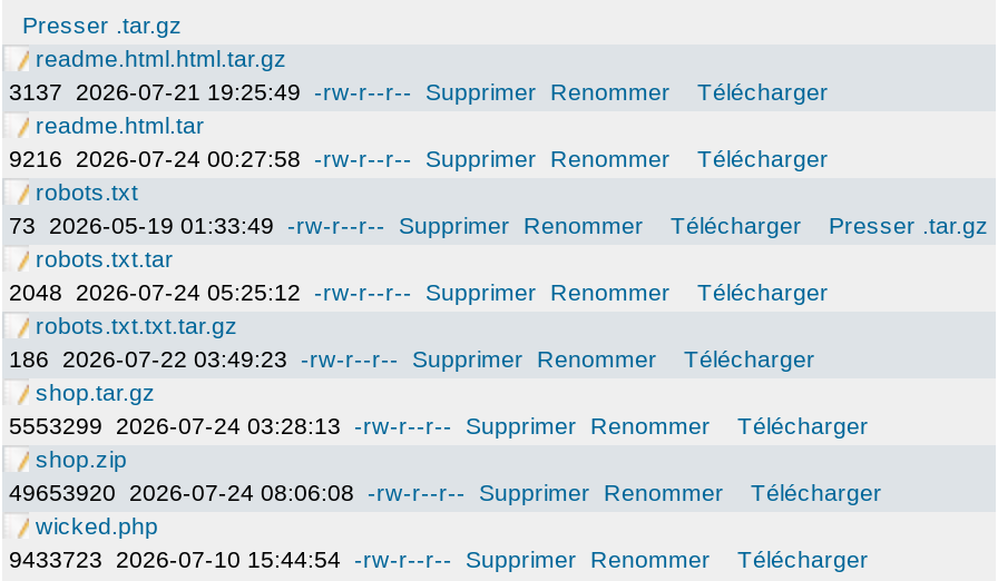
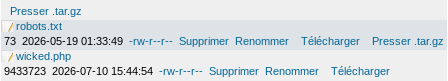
[9,45,829,171] readme.html.html.tar.gz | 3137 2026-07-21 19:25:49 -rw-r--r-- Supprimer Renommer | Télécharger | readme.html.tar | 9216 2026-07-24 00:27:58 -rw-r--r-- Supprimer Renommer | Télécharger -> none
[9,245,882,505] robots.txt.tar | 2048 2026-07-24 05:25:12 -rw-r--r-- Supprimer Renommer | Télécharger | robots.txt.txt.tar.gz | 186 2026-07-22 03:49:23 -rw-r--r-- Supprimer Renommer | Télécharger | shop.tar.gz | 5553299 2026-07-24 03:28:13 -rw-r--r-- Supprimer Renommer | Télécharger | shop.zip | 49653920 2026-07-24 08:06:08 -rw-r--r-- Supprimer Renommer | Télécharger -> none

